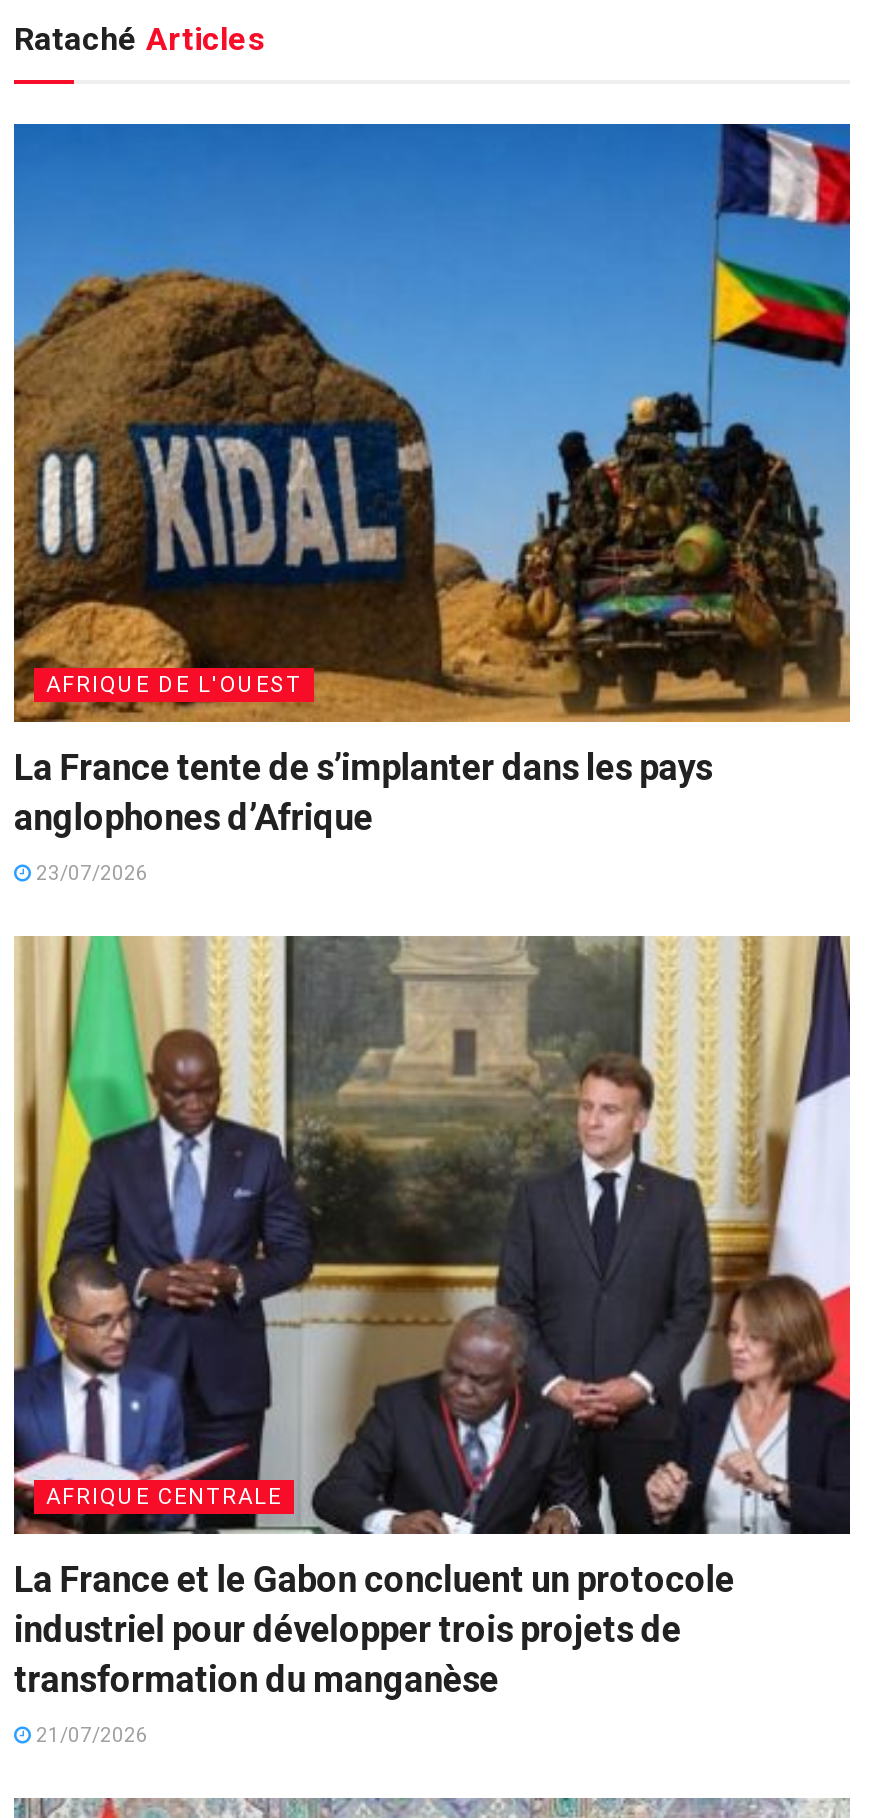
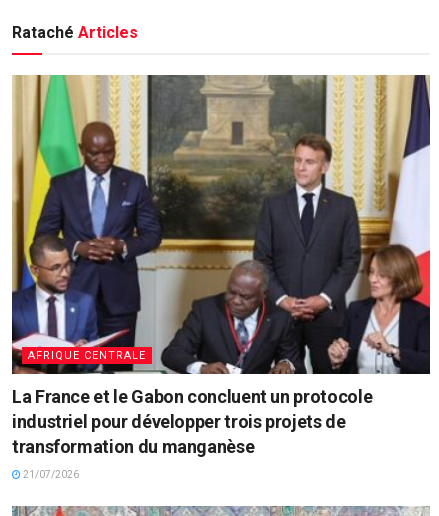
[12,122,852,883] [image] | AFRIQUE DE L'OUEST | La France tente de s’implanter dans les pays | anglophones d’Afrique | 23/07/2026 -> none

